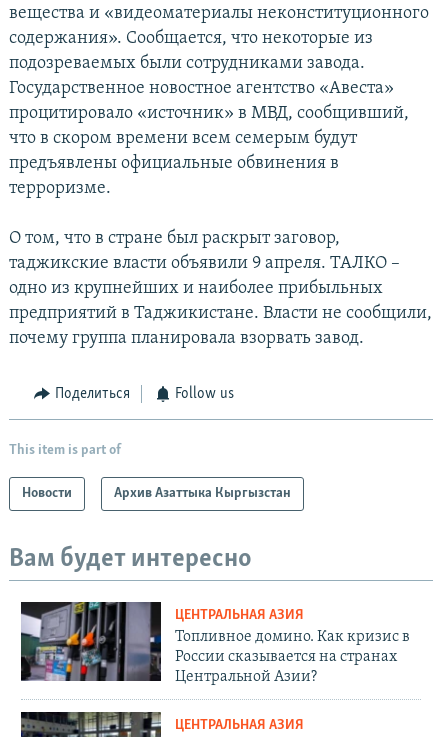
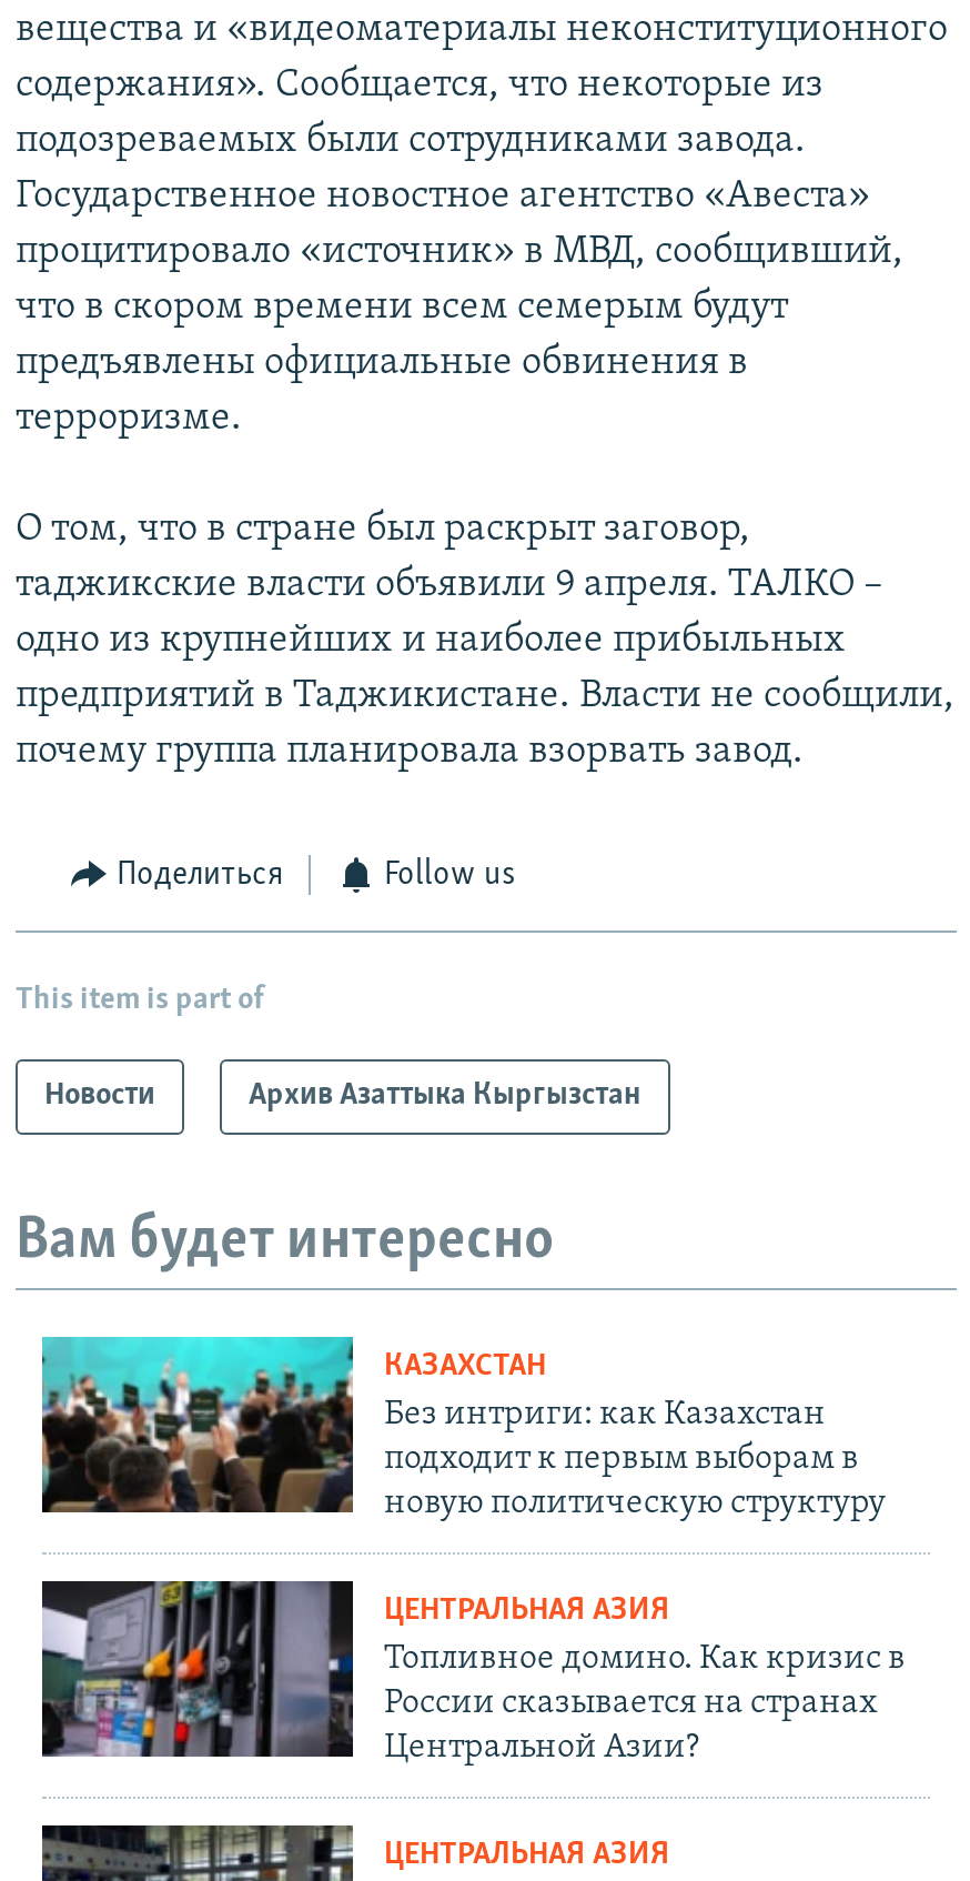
none -> [40,1335,886,1522] [image] | КАЗАХСТАН | Без интриги: как Казахстан | подходит к первым выборам в | новую политическую структуру

